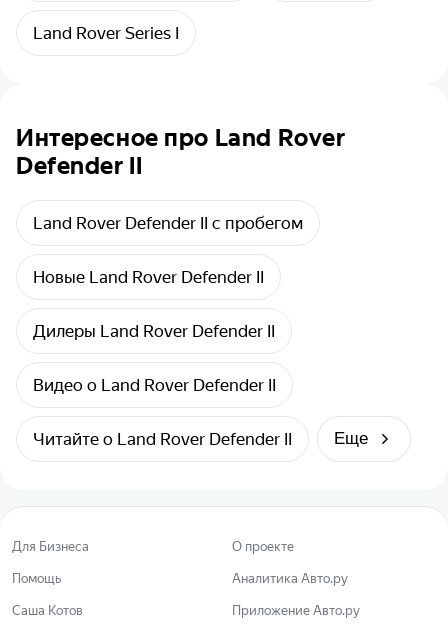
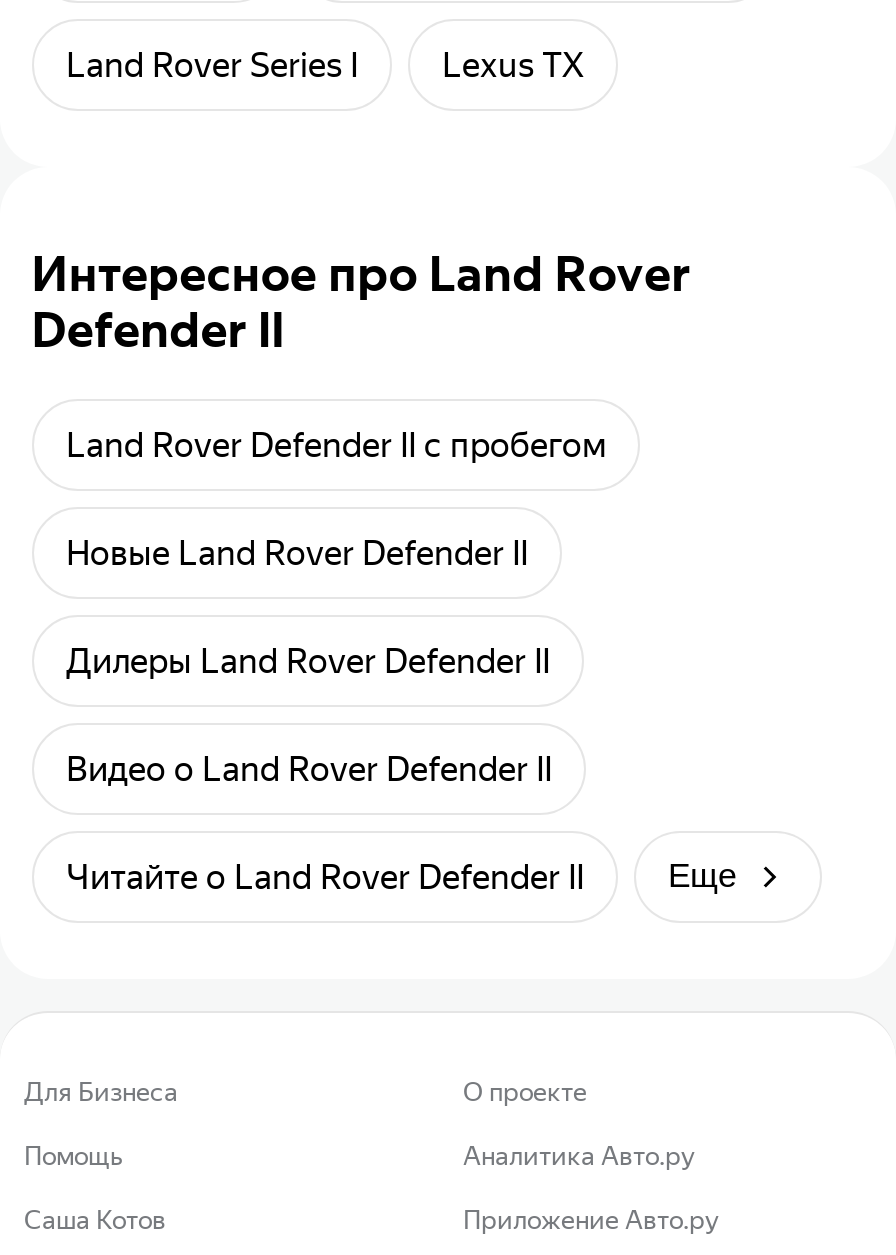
none -> [442,46,584,86] Lexus TX

